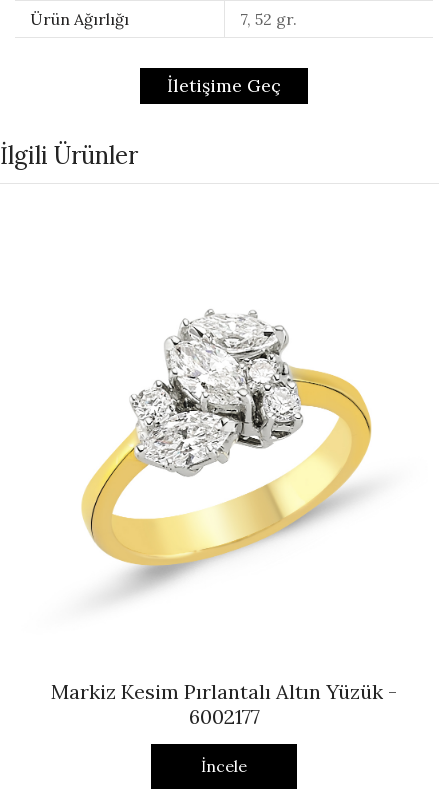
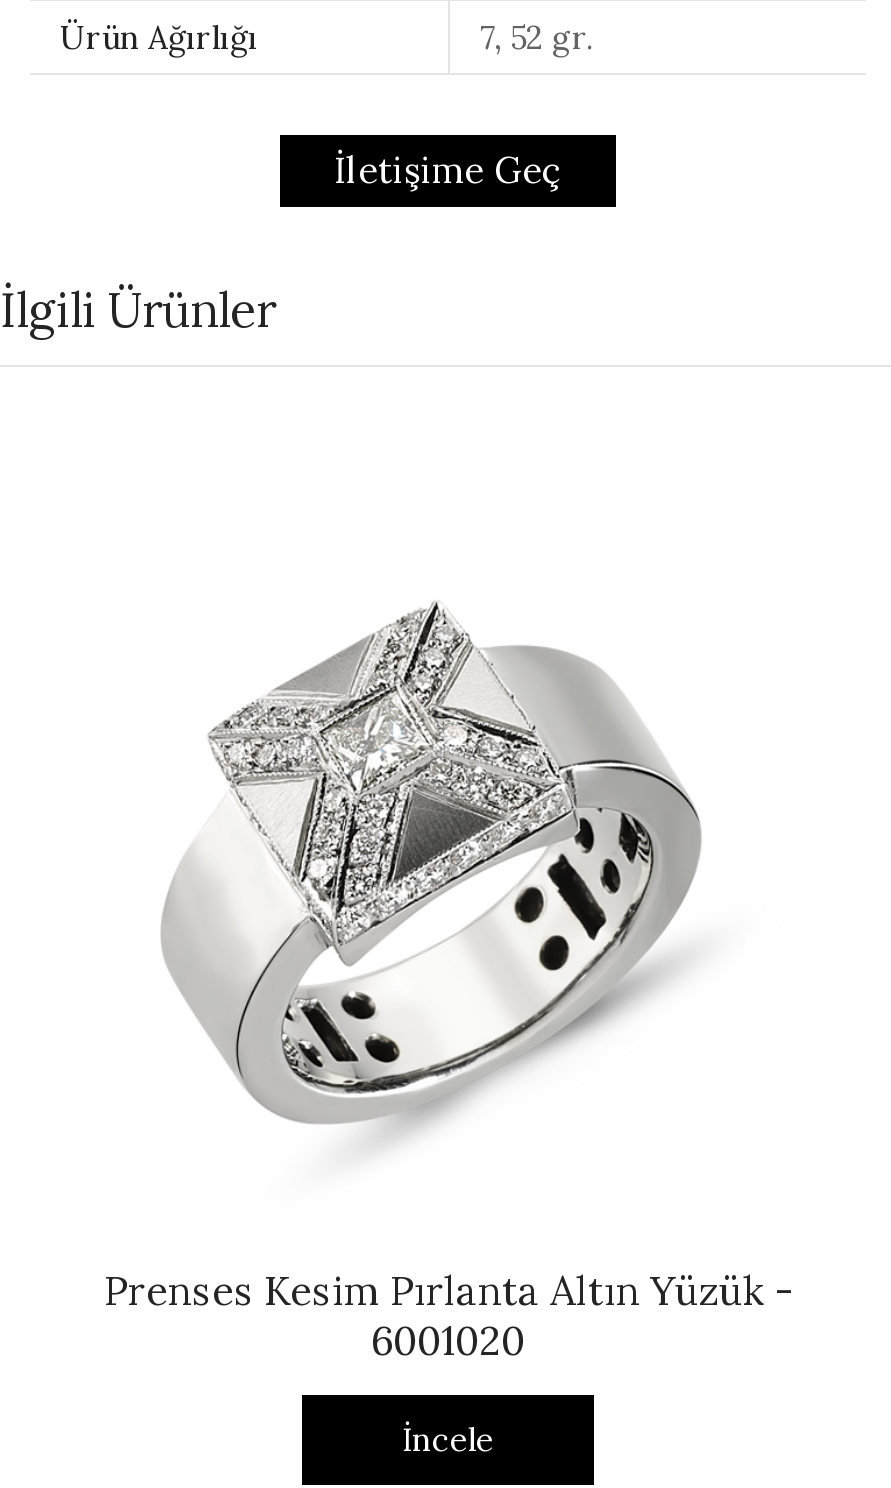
[82,311,372,594] [image] -> [162,604,732,1128] [image]
[51,679,397,704] Markiz Kesim Pırlantalı Altın Yüzük - -> [104,1265,792,1315] Prenses Kesim Pırlanta Altın Yüzük -
[188,704,259,729] 6002177 -> [371,1315,525,1365] 6001020

